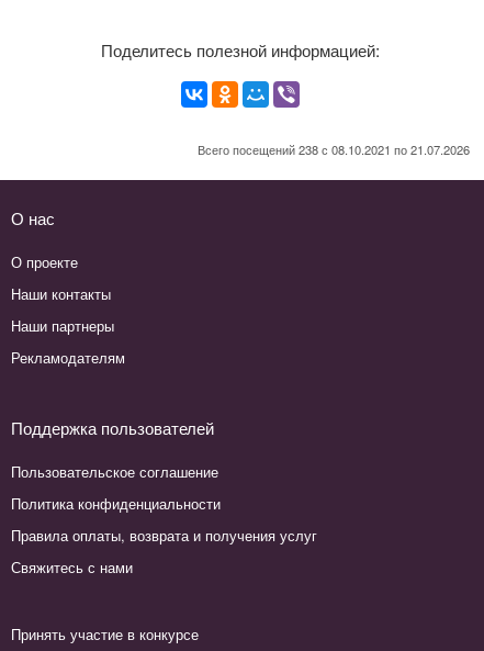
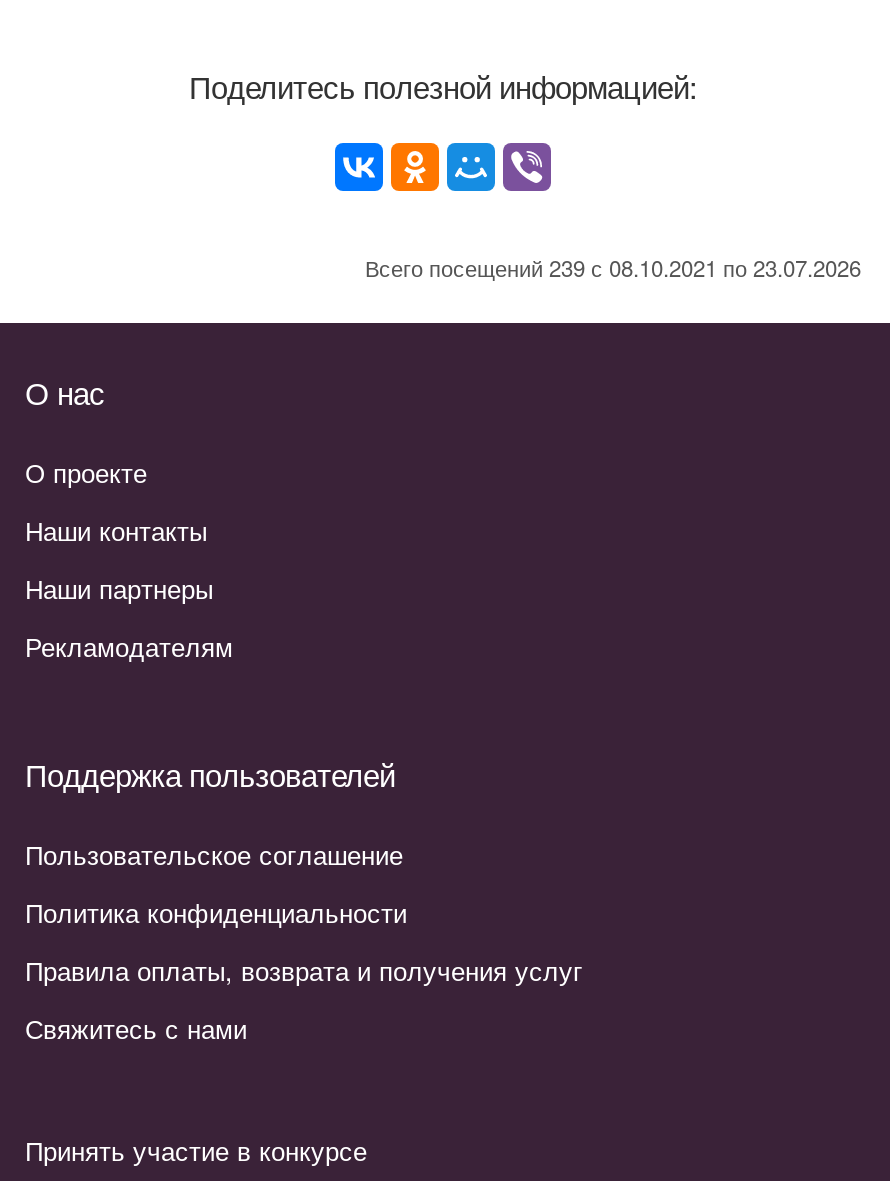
[198,140,470,158] Всего посещений 238 с 08.10.2021 по 21.07.2026 -> [365,251,861,283] Всего посещений 239 с 08.10.2021 по 23.07.2026

